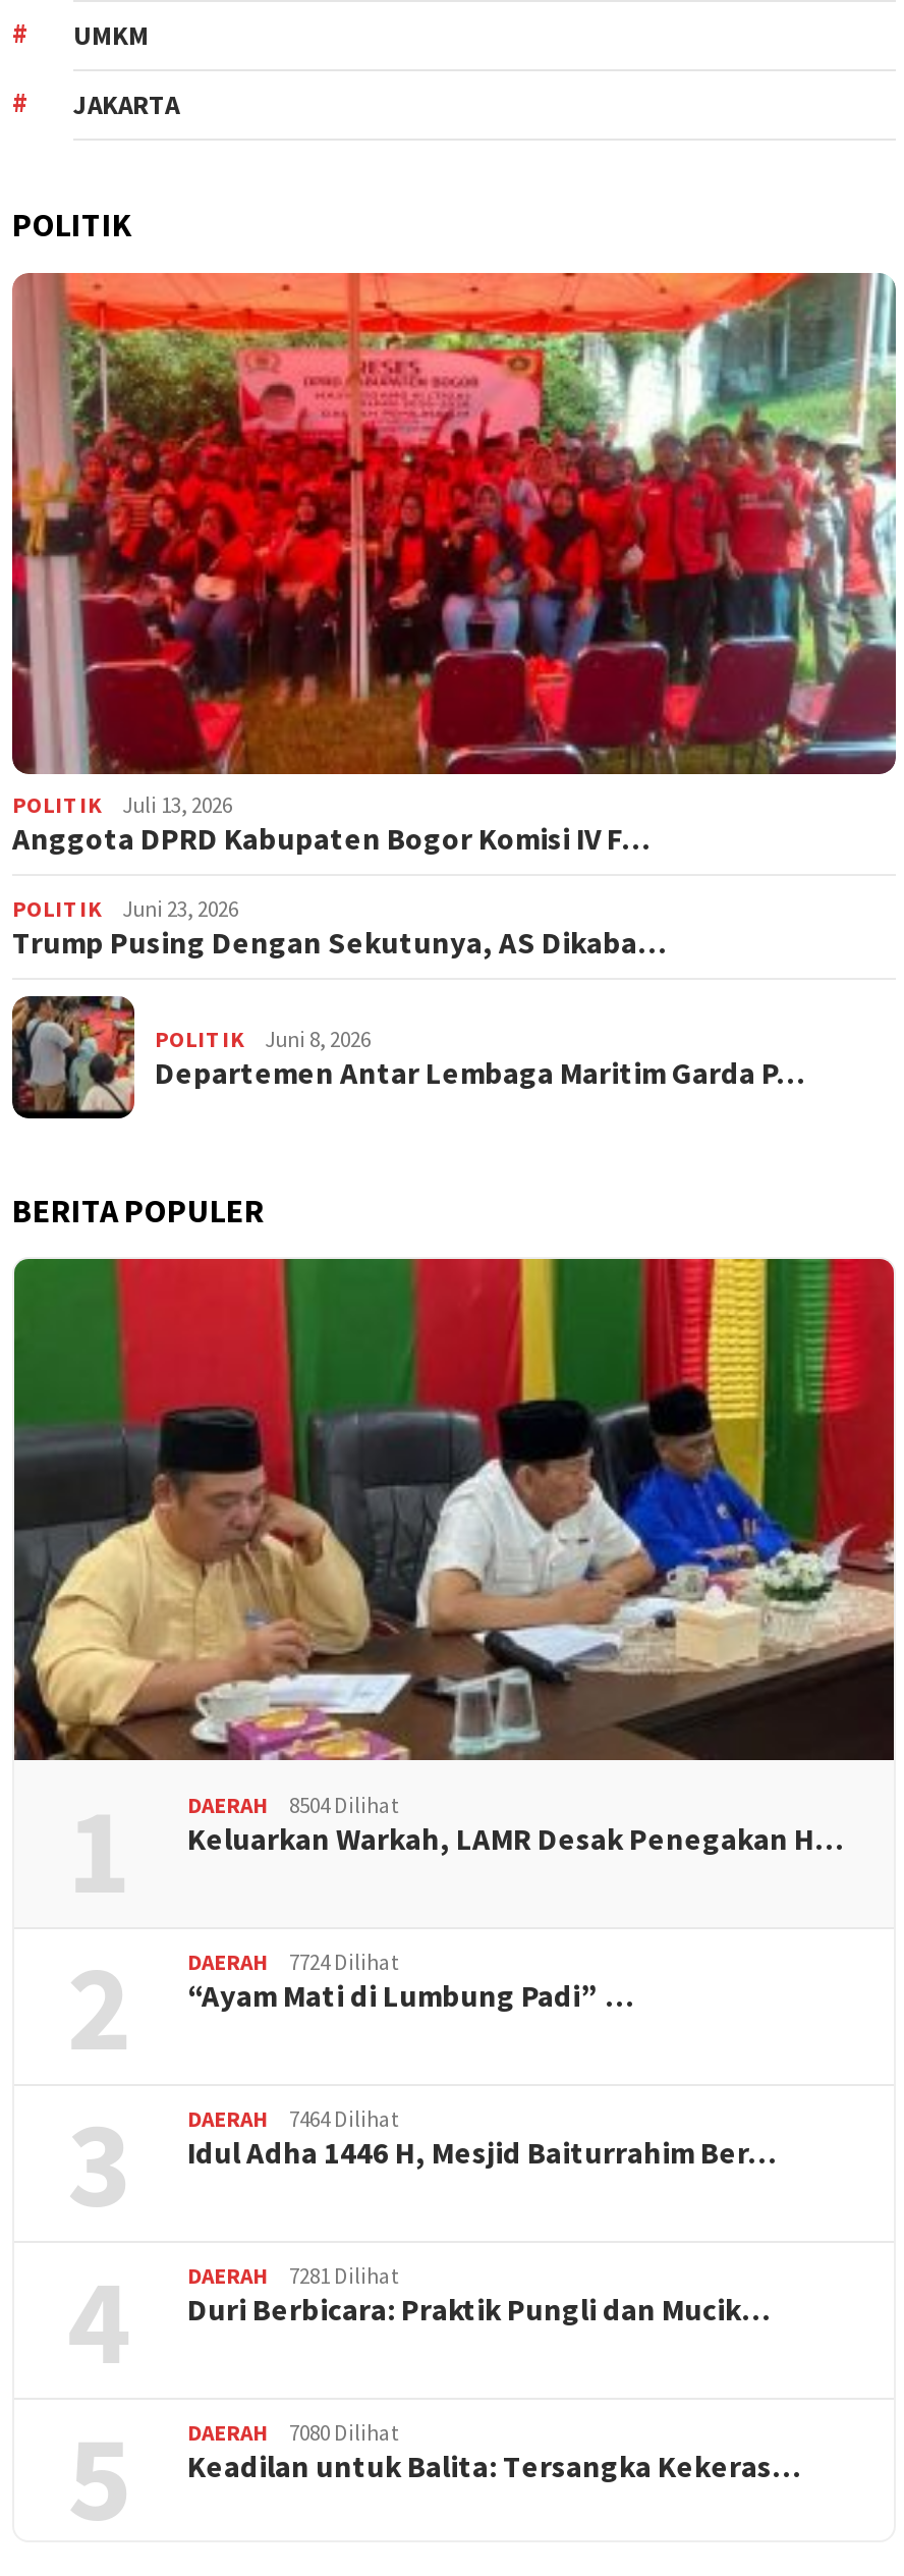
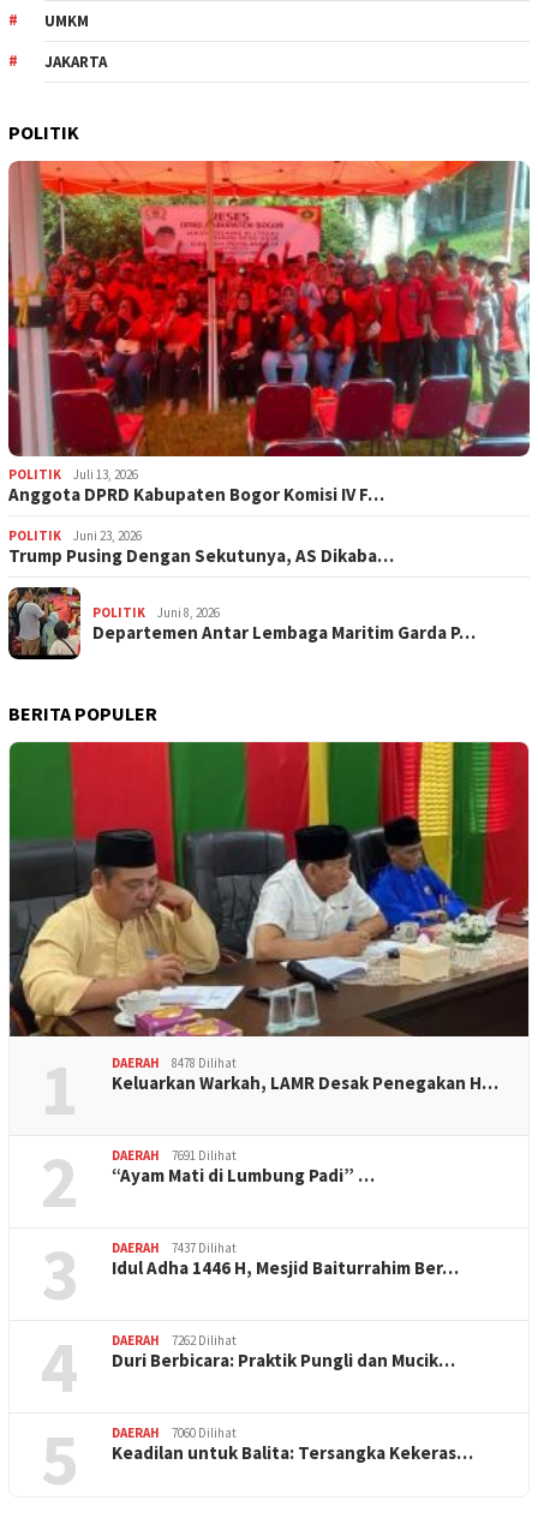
[187,1789,399,1818] DAERAH 8504 Dilihat -> [112,1055,237,1072] DAERAH 8478 Dilihat
[187,1946,399,1975] DAERAH 7724 Dilihat -> [112,1147,237,1164] DAERAH 7691 Dilihat
[187,2103,399,2132] DAERAH 7464 Dilihat -> [112,1240,237,1257] DAERAH 7437 Dilihat
[187,2260,399,2289] DAERAH 7281 Dilihat -> [112,1332,237,1349] DAERAH 7262 Dilihat
[187,2417,399,2445] DAERAH 7080 Dilihat -> [112,1425,237,1442] DAERAH 7060 Dilihat

